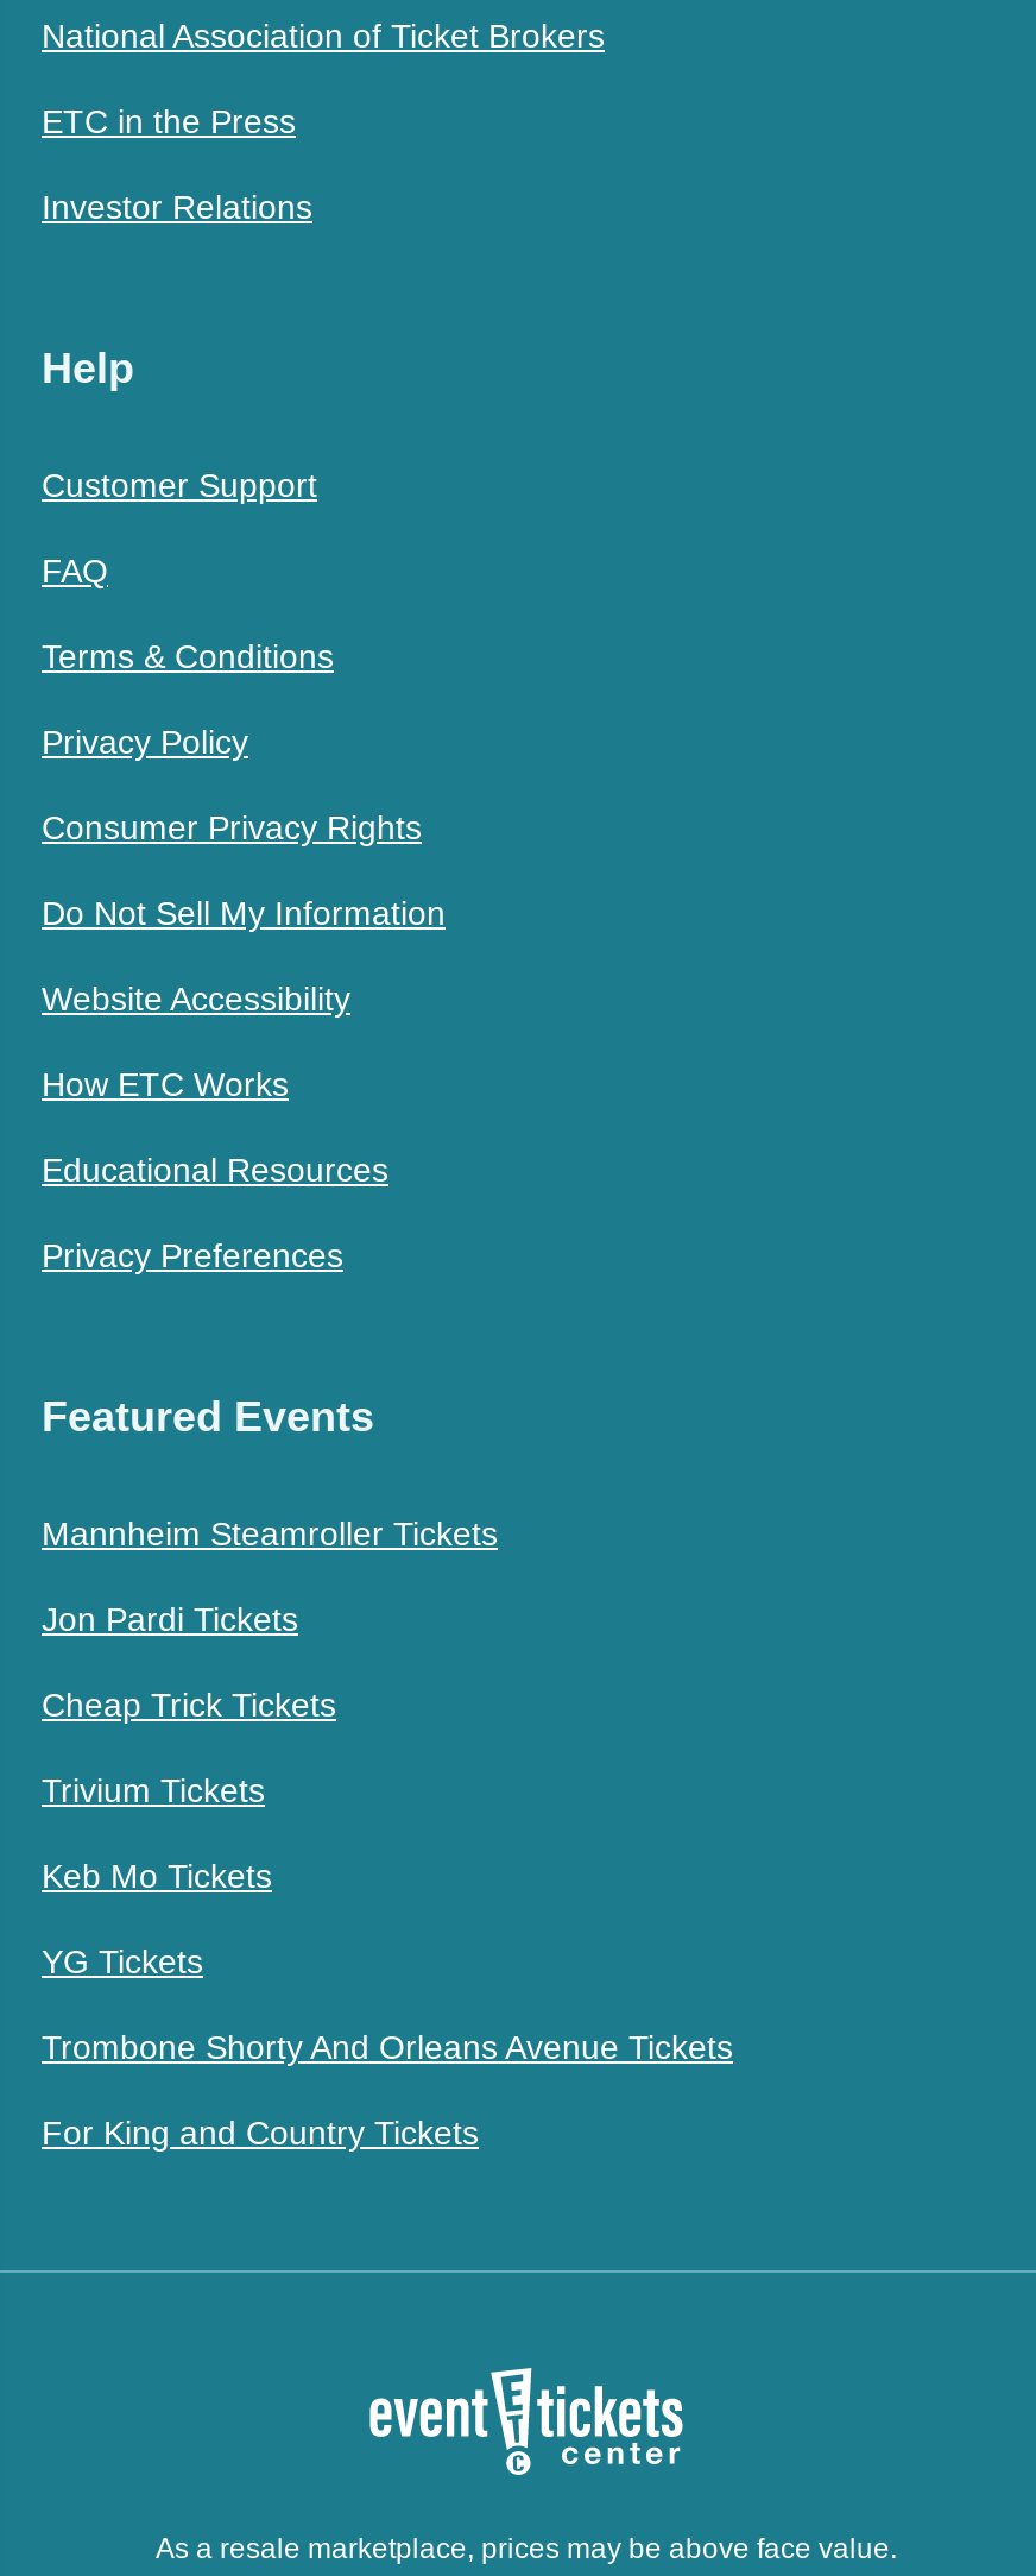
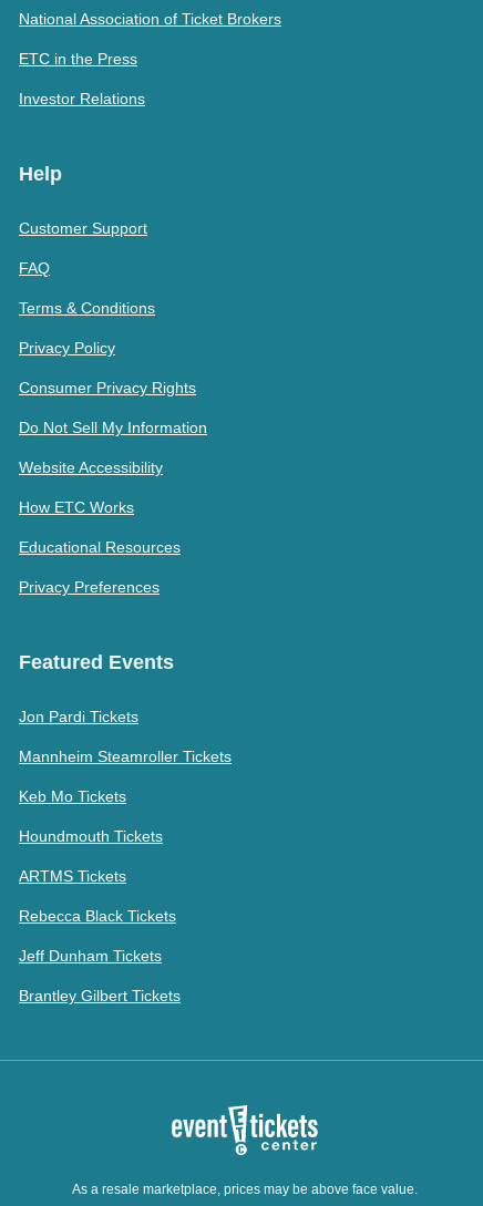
moved [42,1513,498,1551] -> [19,747,232,765]: Mannheim Steamroller Tickets
moved [42,1599,298,1637] -> [19,707,138,725]: Jon Pardi Tickets
[42,1684,336,1808] Cheap Trick Tickets | Trivium Tickets -> none
moved [42,1856,272,1894] -> [19,787,126,805]: Keb Mo Tickets
[42,1941,733,2150] YG Tickets | Trombone Shorty And Orleans Avenue Tickets | For King and Country Tickets -> [19,827,181,1004] Houndmouth Tickets | ARTMS Tickets | Rebecca Black Tickets | Jeff Dunham Tickets | Brantley Gilbert Tickets

